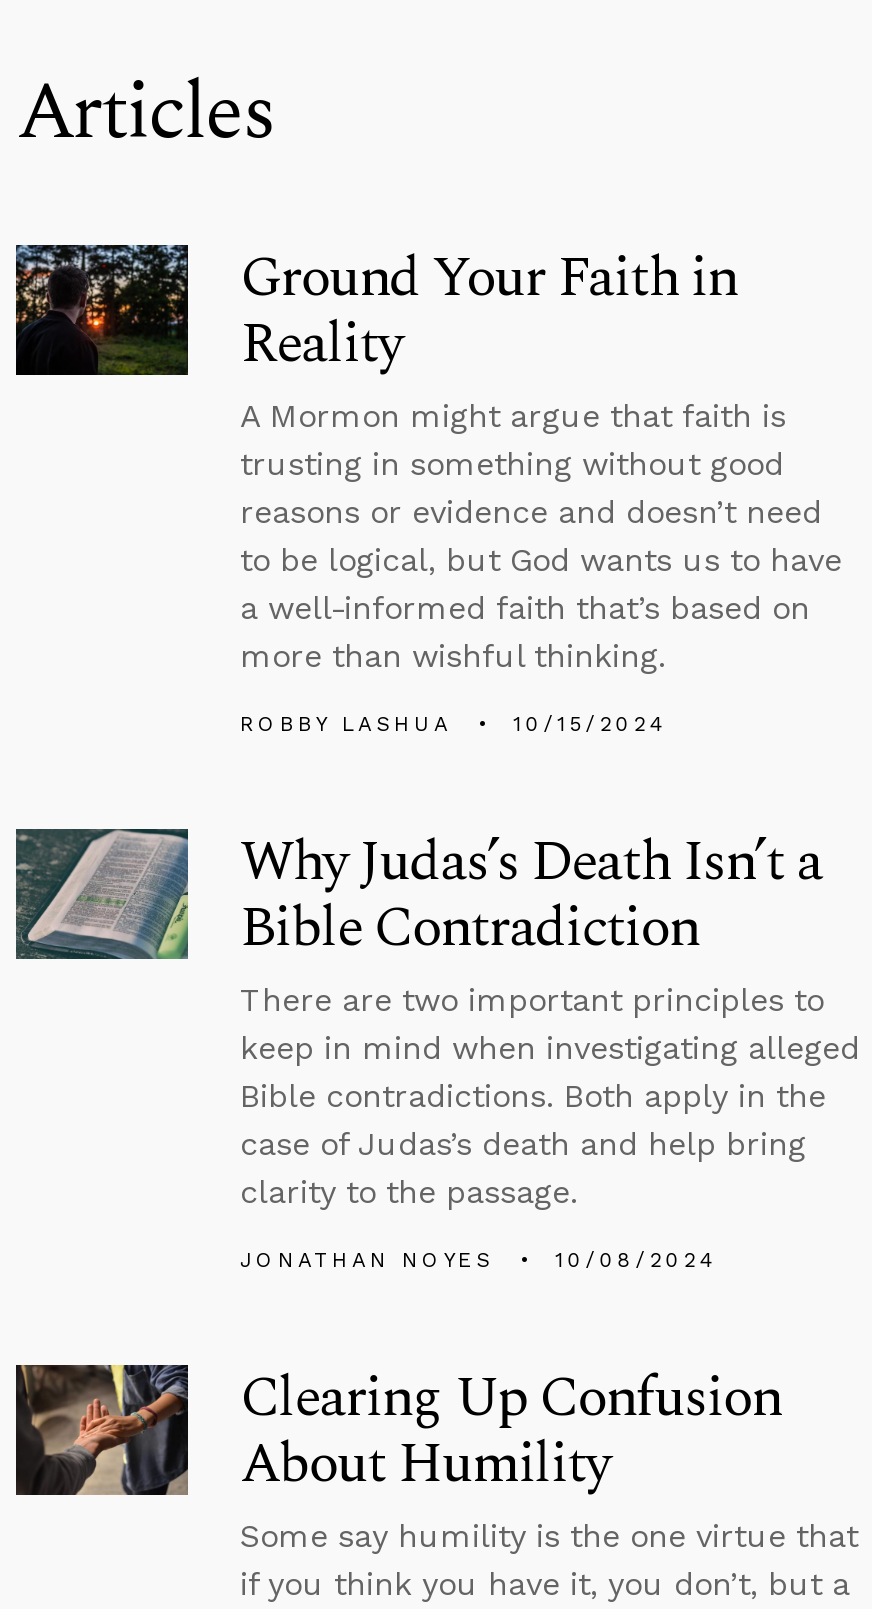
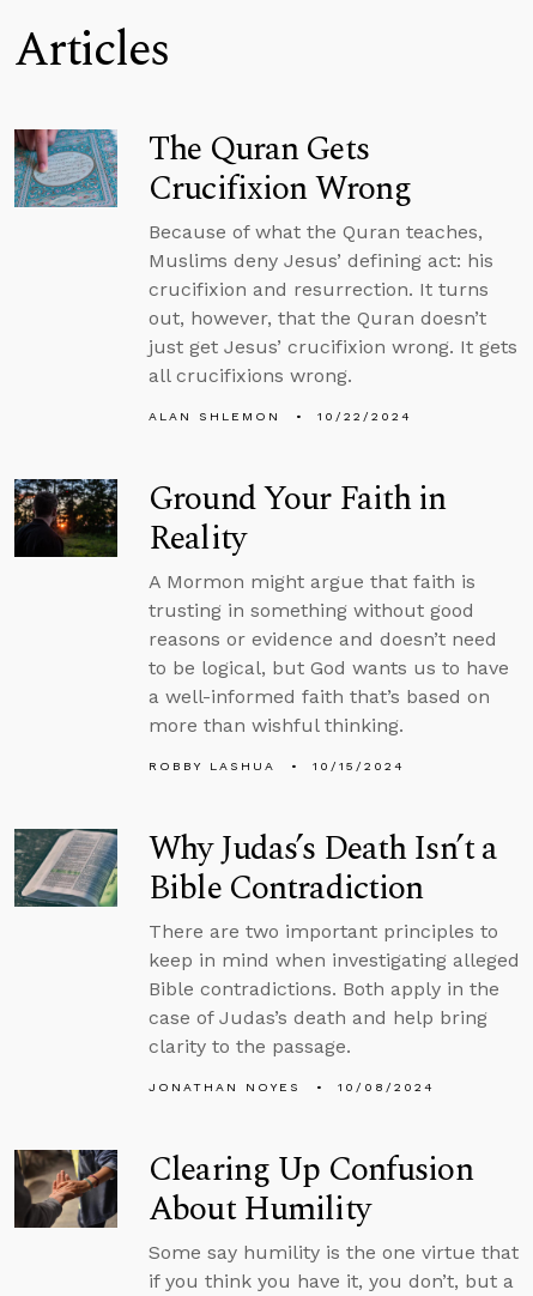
none -> [13,123,517,424] [image] | The Quran Gets | Crucifixion Wrong | Because of what the Quran teaches, | Muslims deny Jesus’ defining act: his | crucifixion and resurrection. It turns | out, however, that the Quran doesn’t | just get Jesus’ crucifixion wrong. It gets | all crucifixions wrong. | ALAN SHLEMON | 10/22/2024

